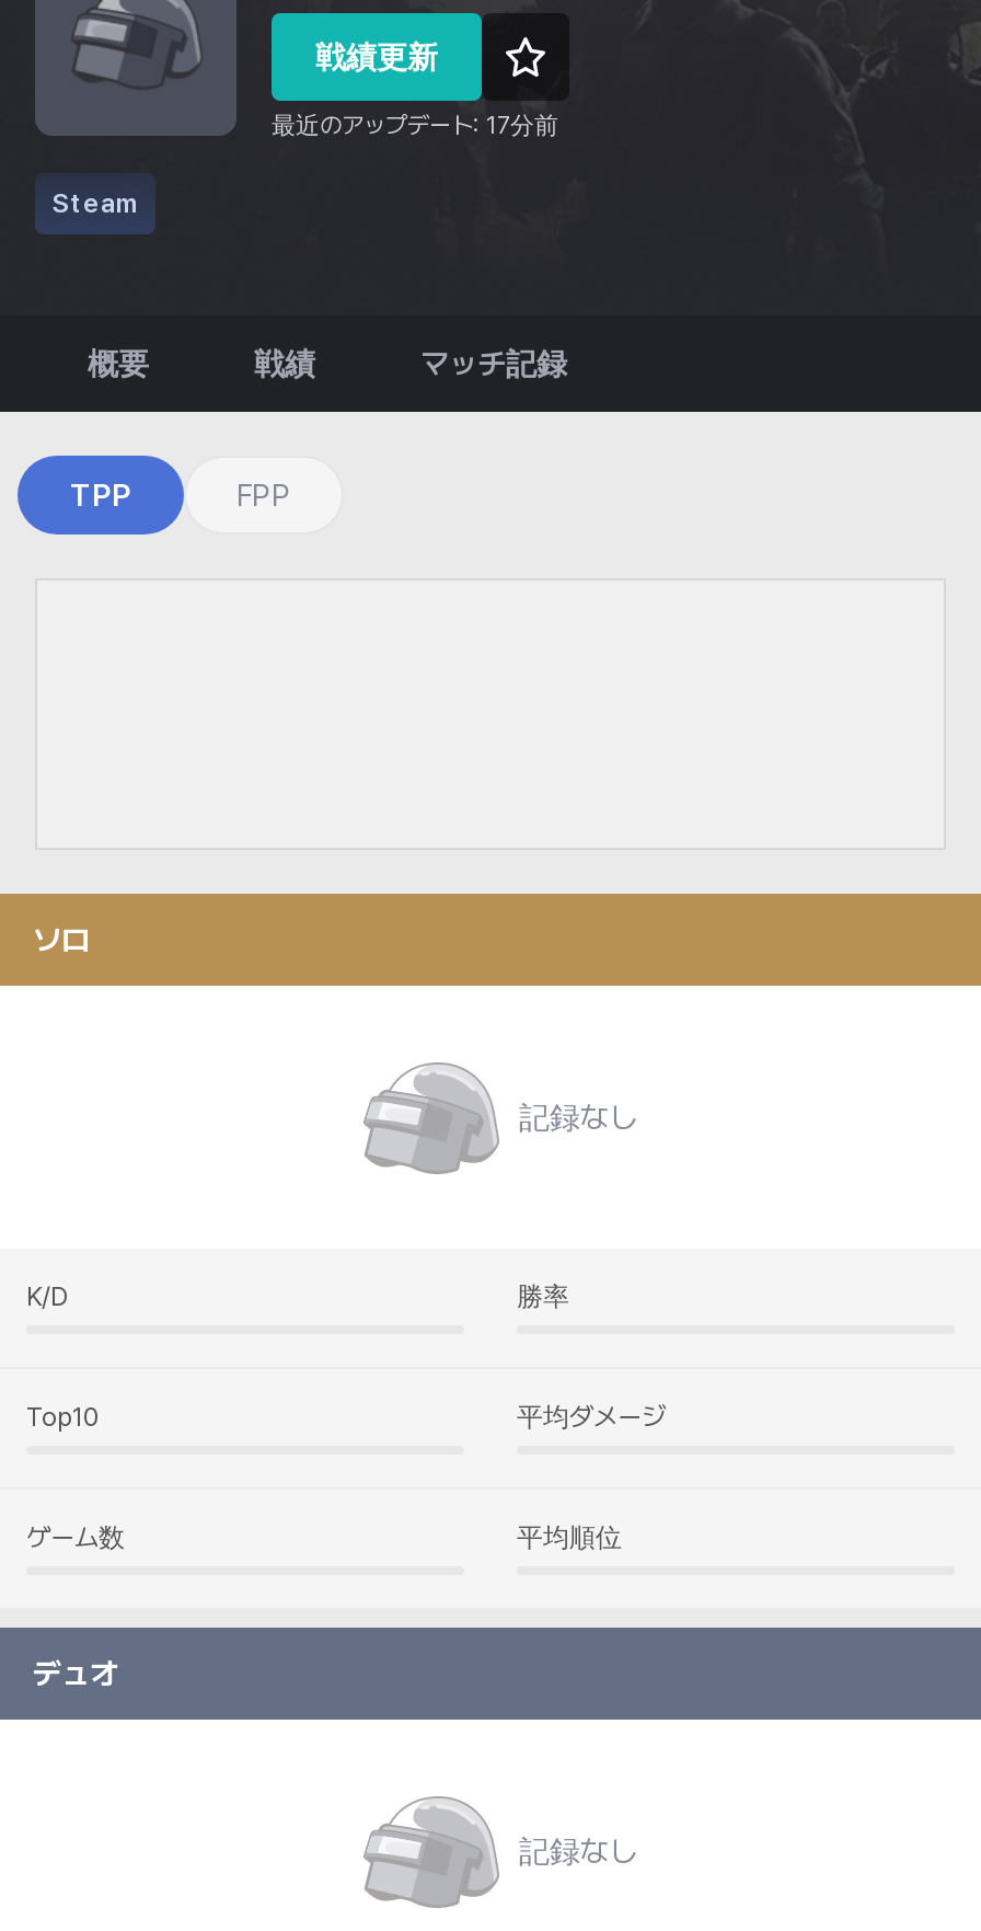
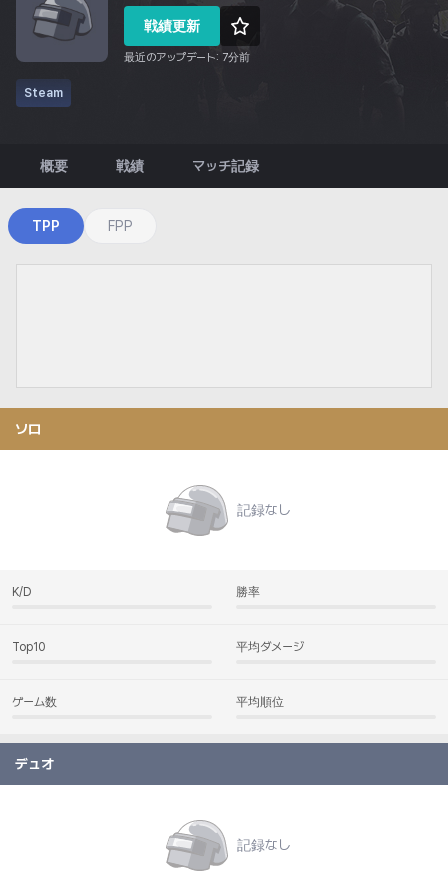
[272,112,558,140] 最近のアップデート: 17分前 -> [124,51,250,64] 最近のアップデート: 7分前

